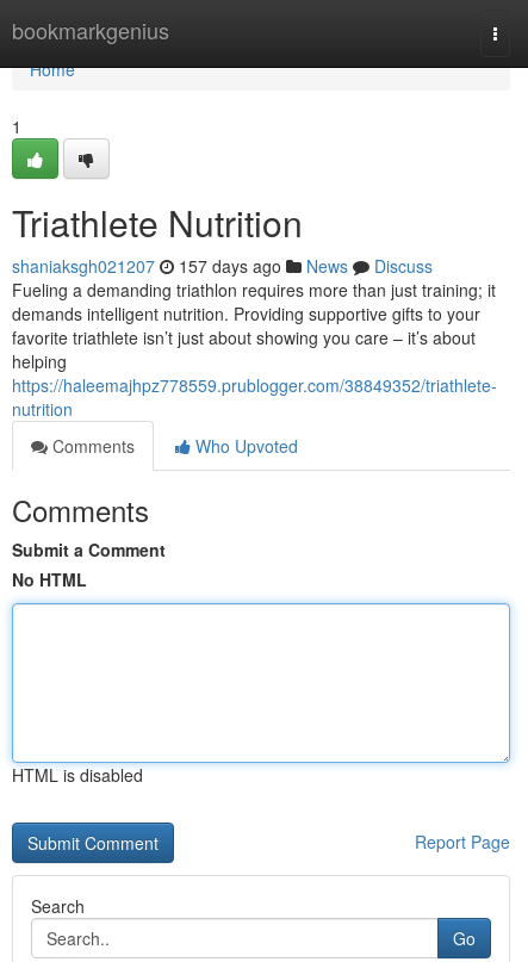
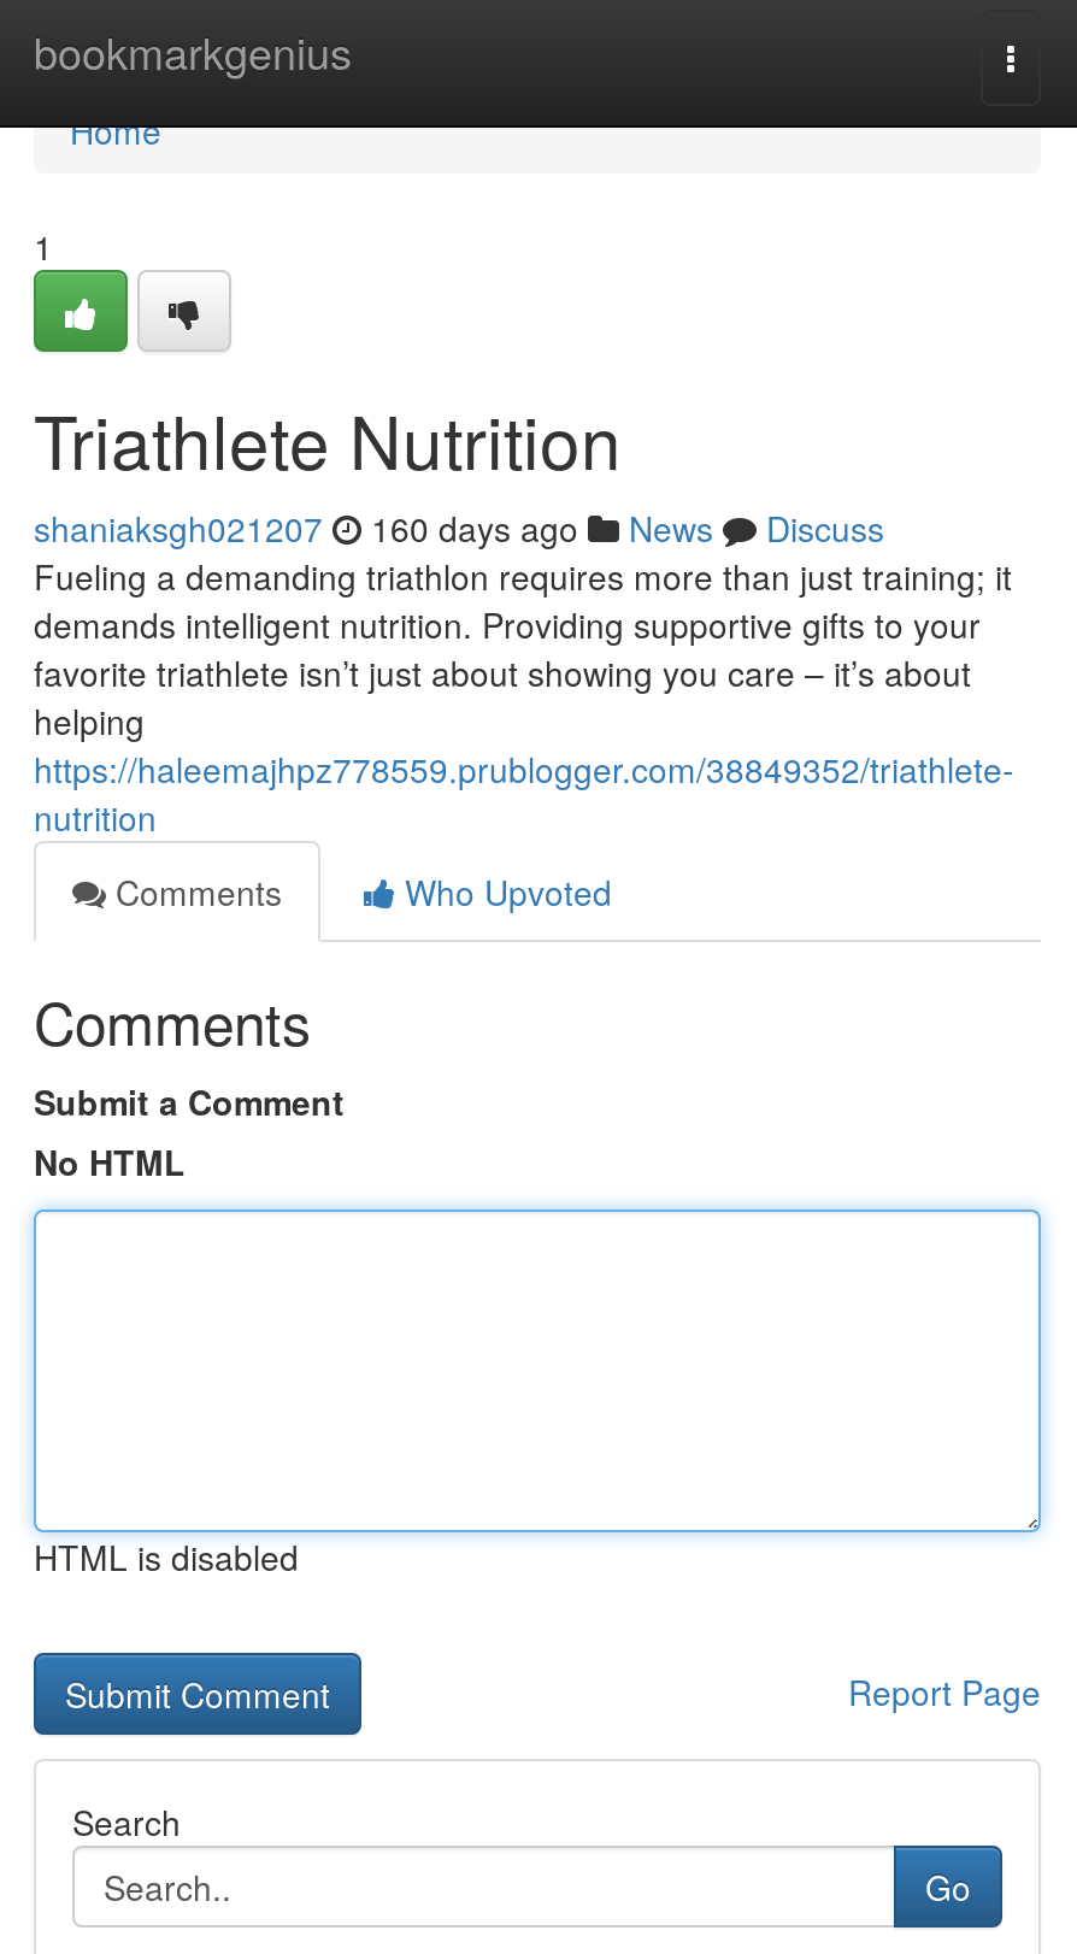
[12,254,433,278] shaniaksgh021207 157 days ago News Discuss -> [34,504,884,552] shaniaksgh021207 160 days ago News Discuss

